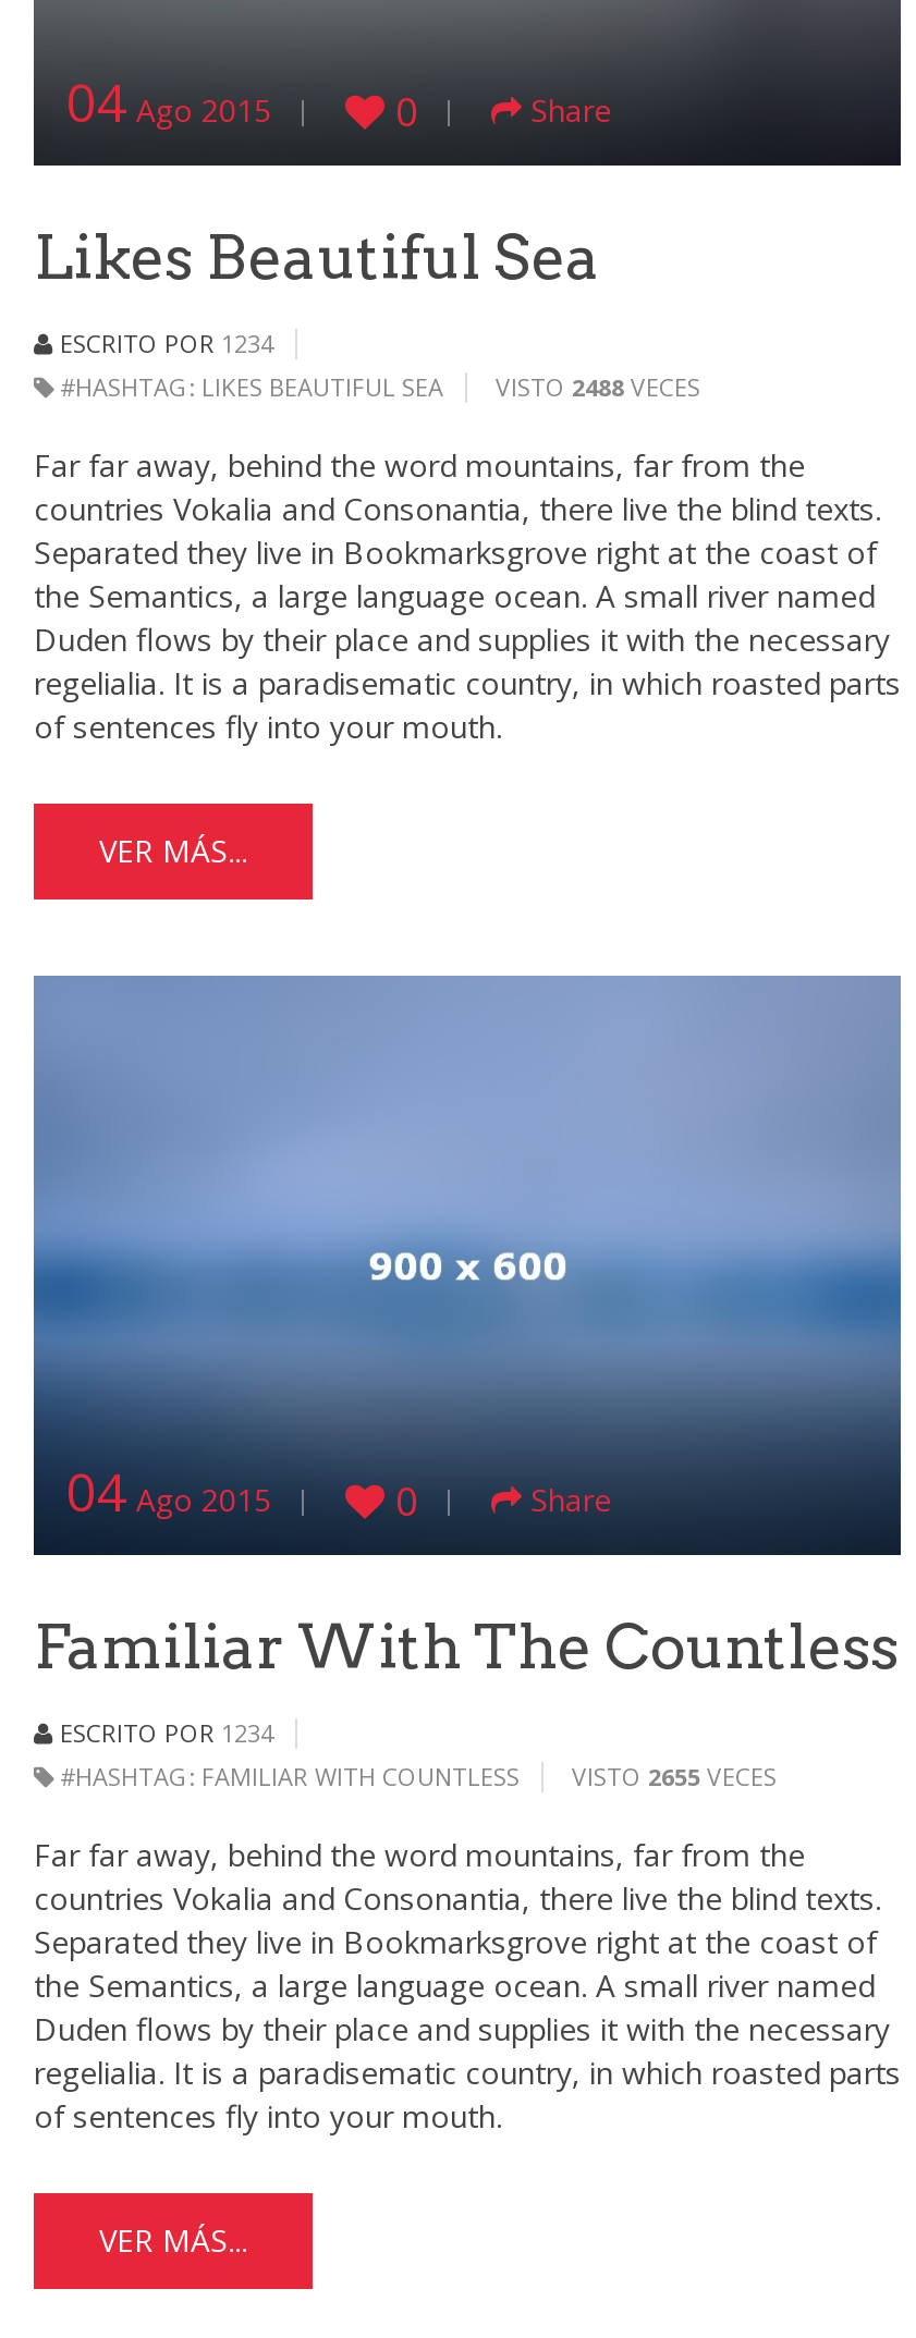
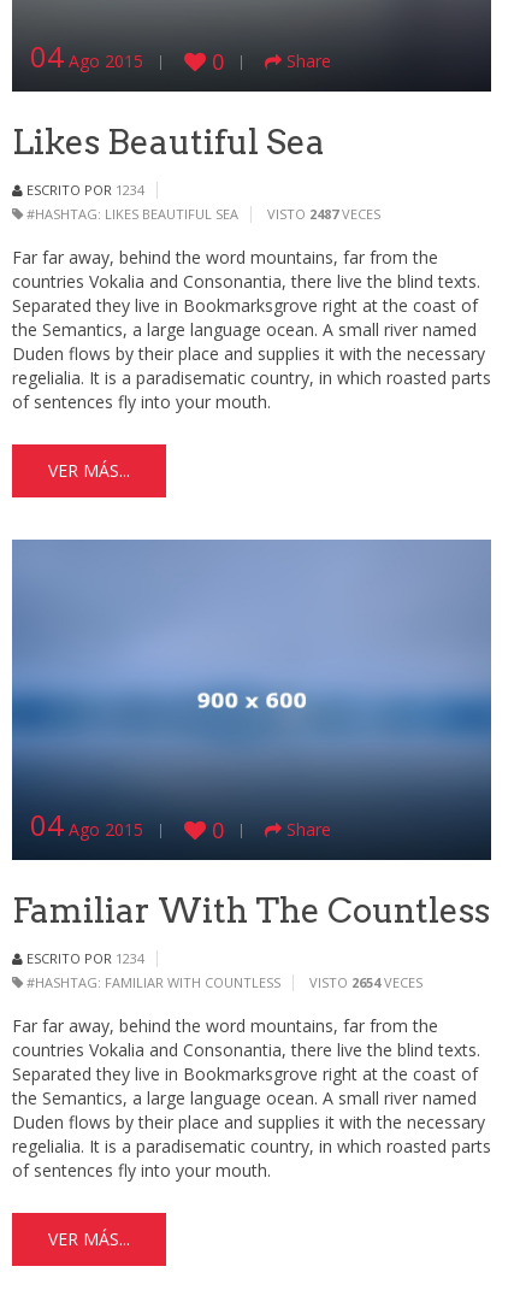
[53,371,700,404] #HASHTAG: LIKES BEAUTIFUL SEA VISTO 2488 VECES -> [23,205,380,223] #HASHTAG: LIKES BEAUTIFUL SEA VISTO 2487 VECES
[53,1759,777,1792] #HASHTAG: FAMILIAR WITH COUNTLESS VISTO 2655 VECES -> [23,973,422,991] #HASHTAG: FAMILIAR WITH COUNTLESS VISTO 2654 VECES

